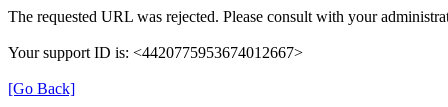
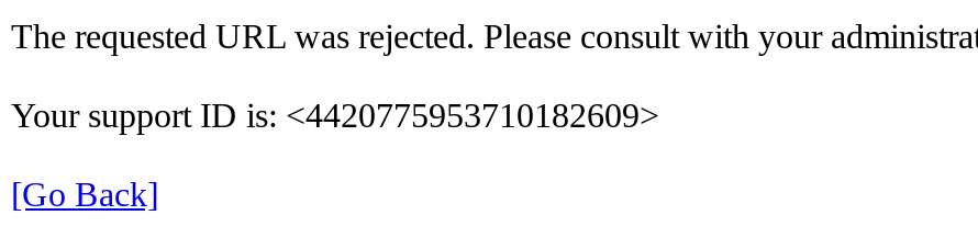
[8,44,303,61] Your support ID is: <4420775953674012667> -> [11,97,659,134] Your support ID is: <4420775953710182609>

